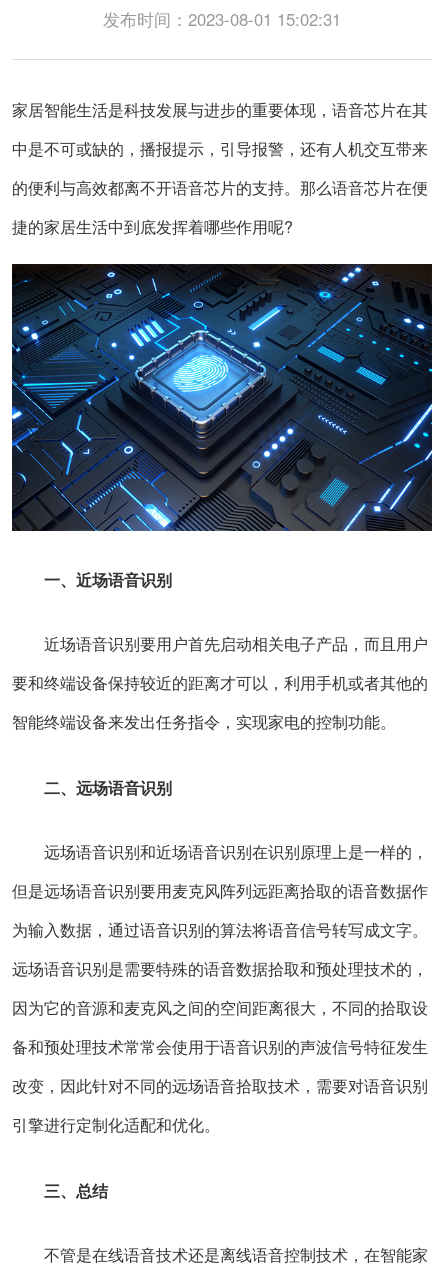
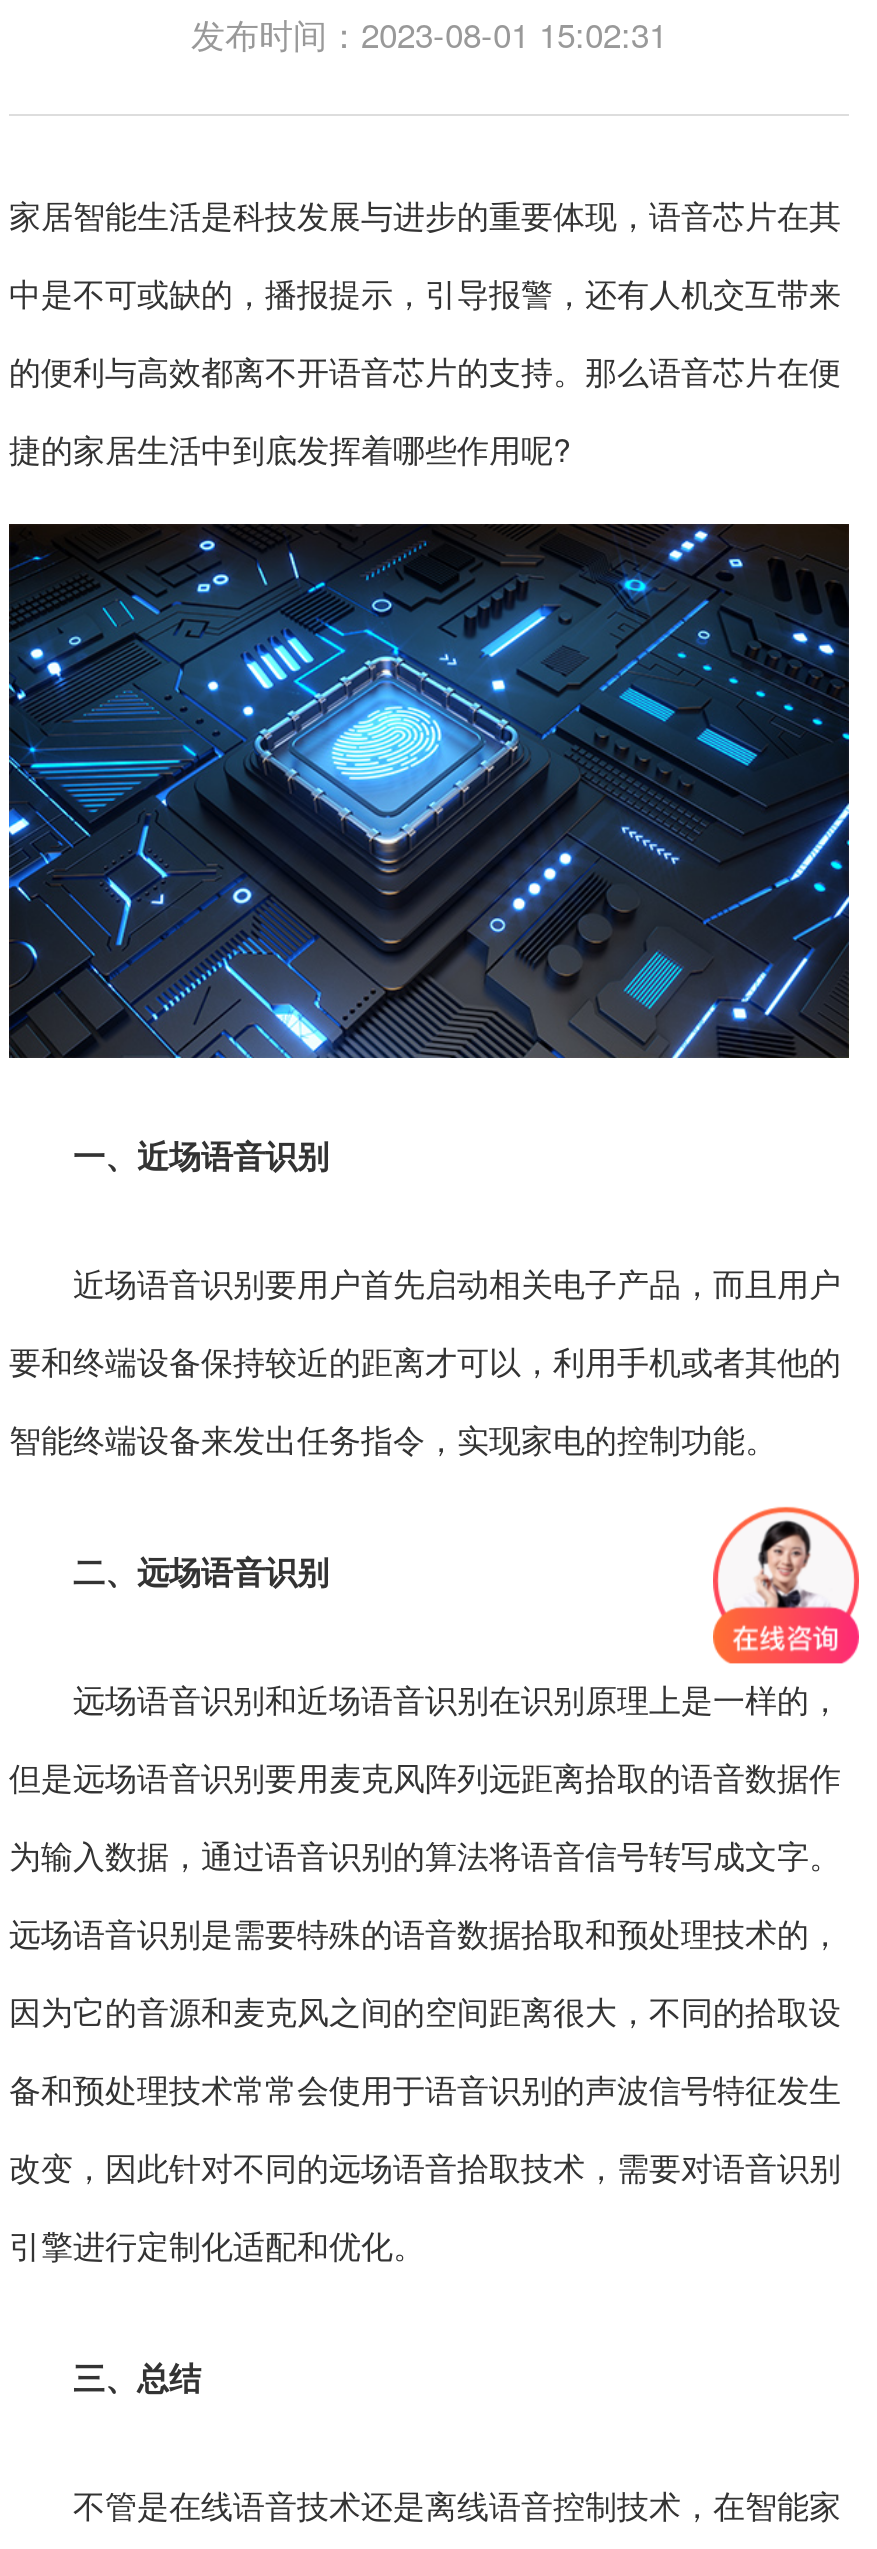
none -> [711,1506,861,1666] [image]

